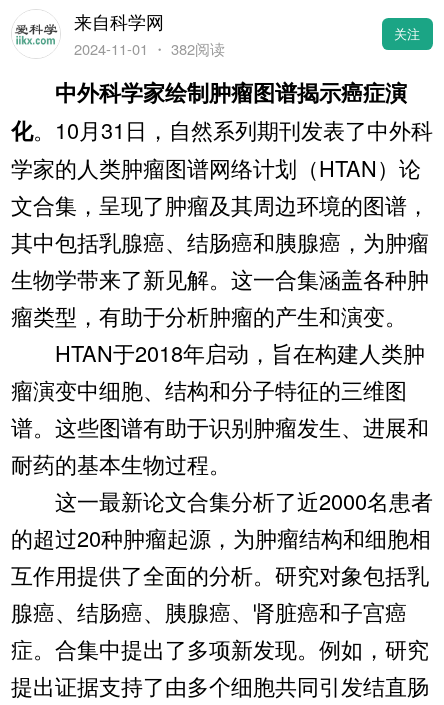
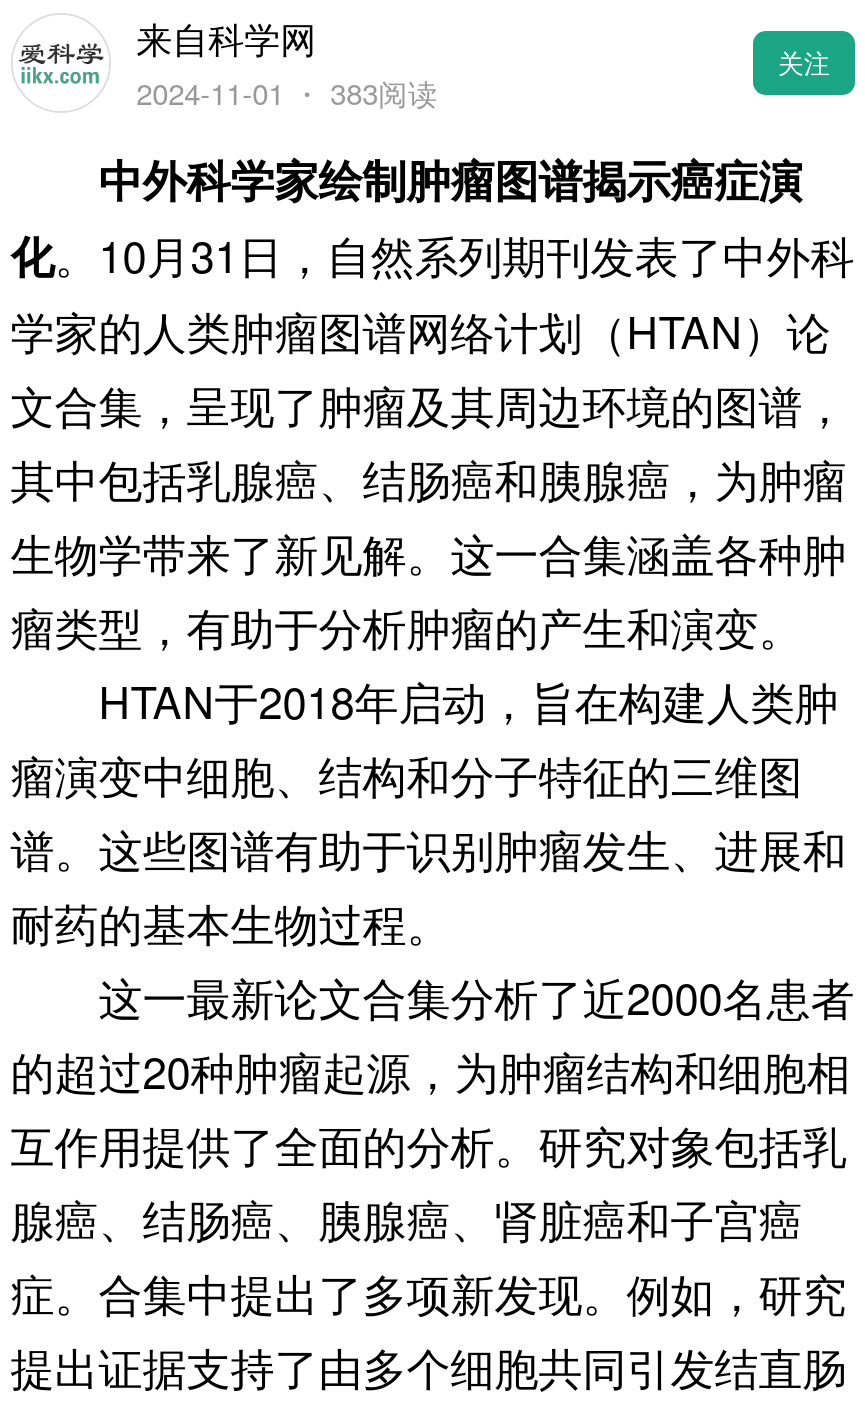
[74,38,225,59] 2024-11-01・382阅读 -> [136,71,438,113] 2024-11-01・383阅读

